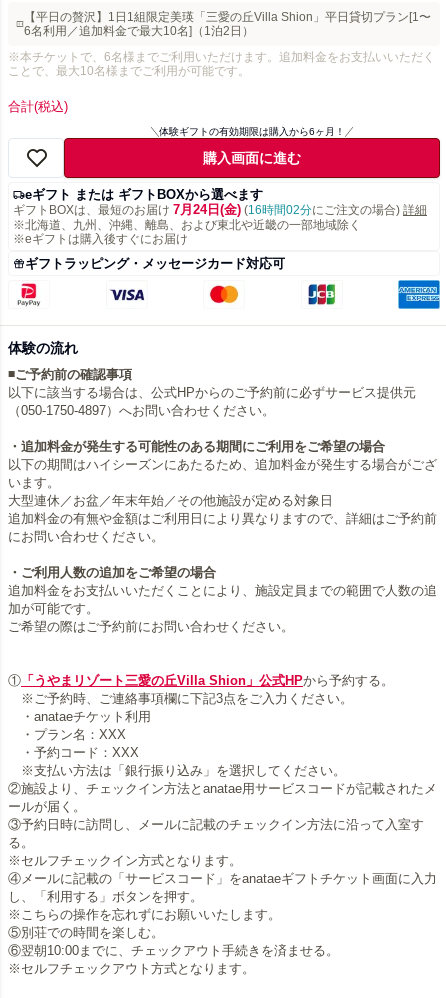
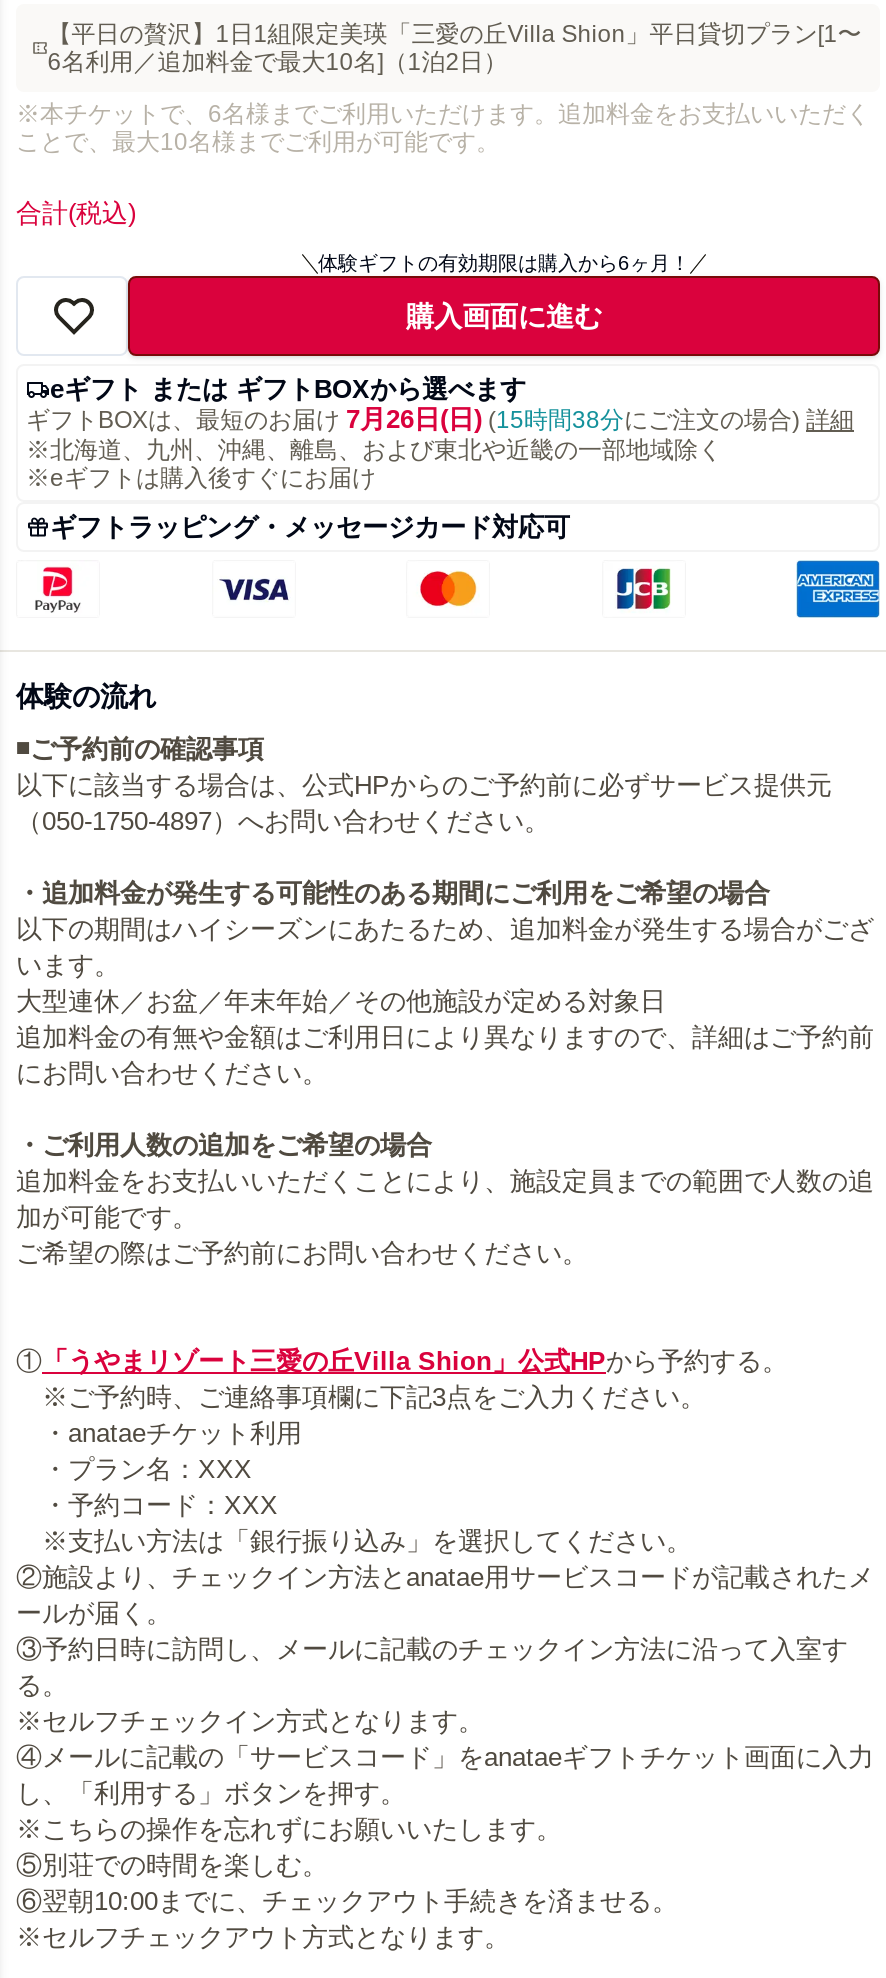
[13,202,427,217] ギフトBOXは、最短のお届け7月24日(金) (16時間02分にご注文の場合)詳細 -> [26,404,854,434] ギフトBOXは、最短のお届け7月26日(日) (15時間38分にご注文の場合)詳細

